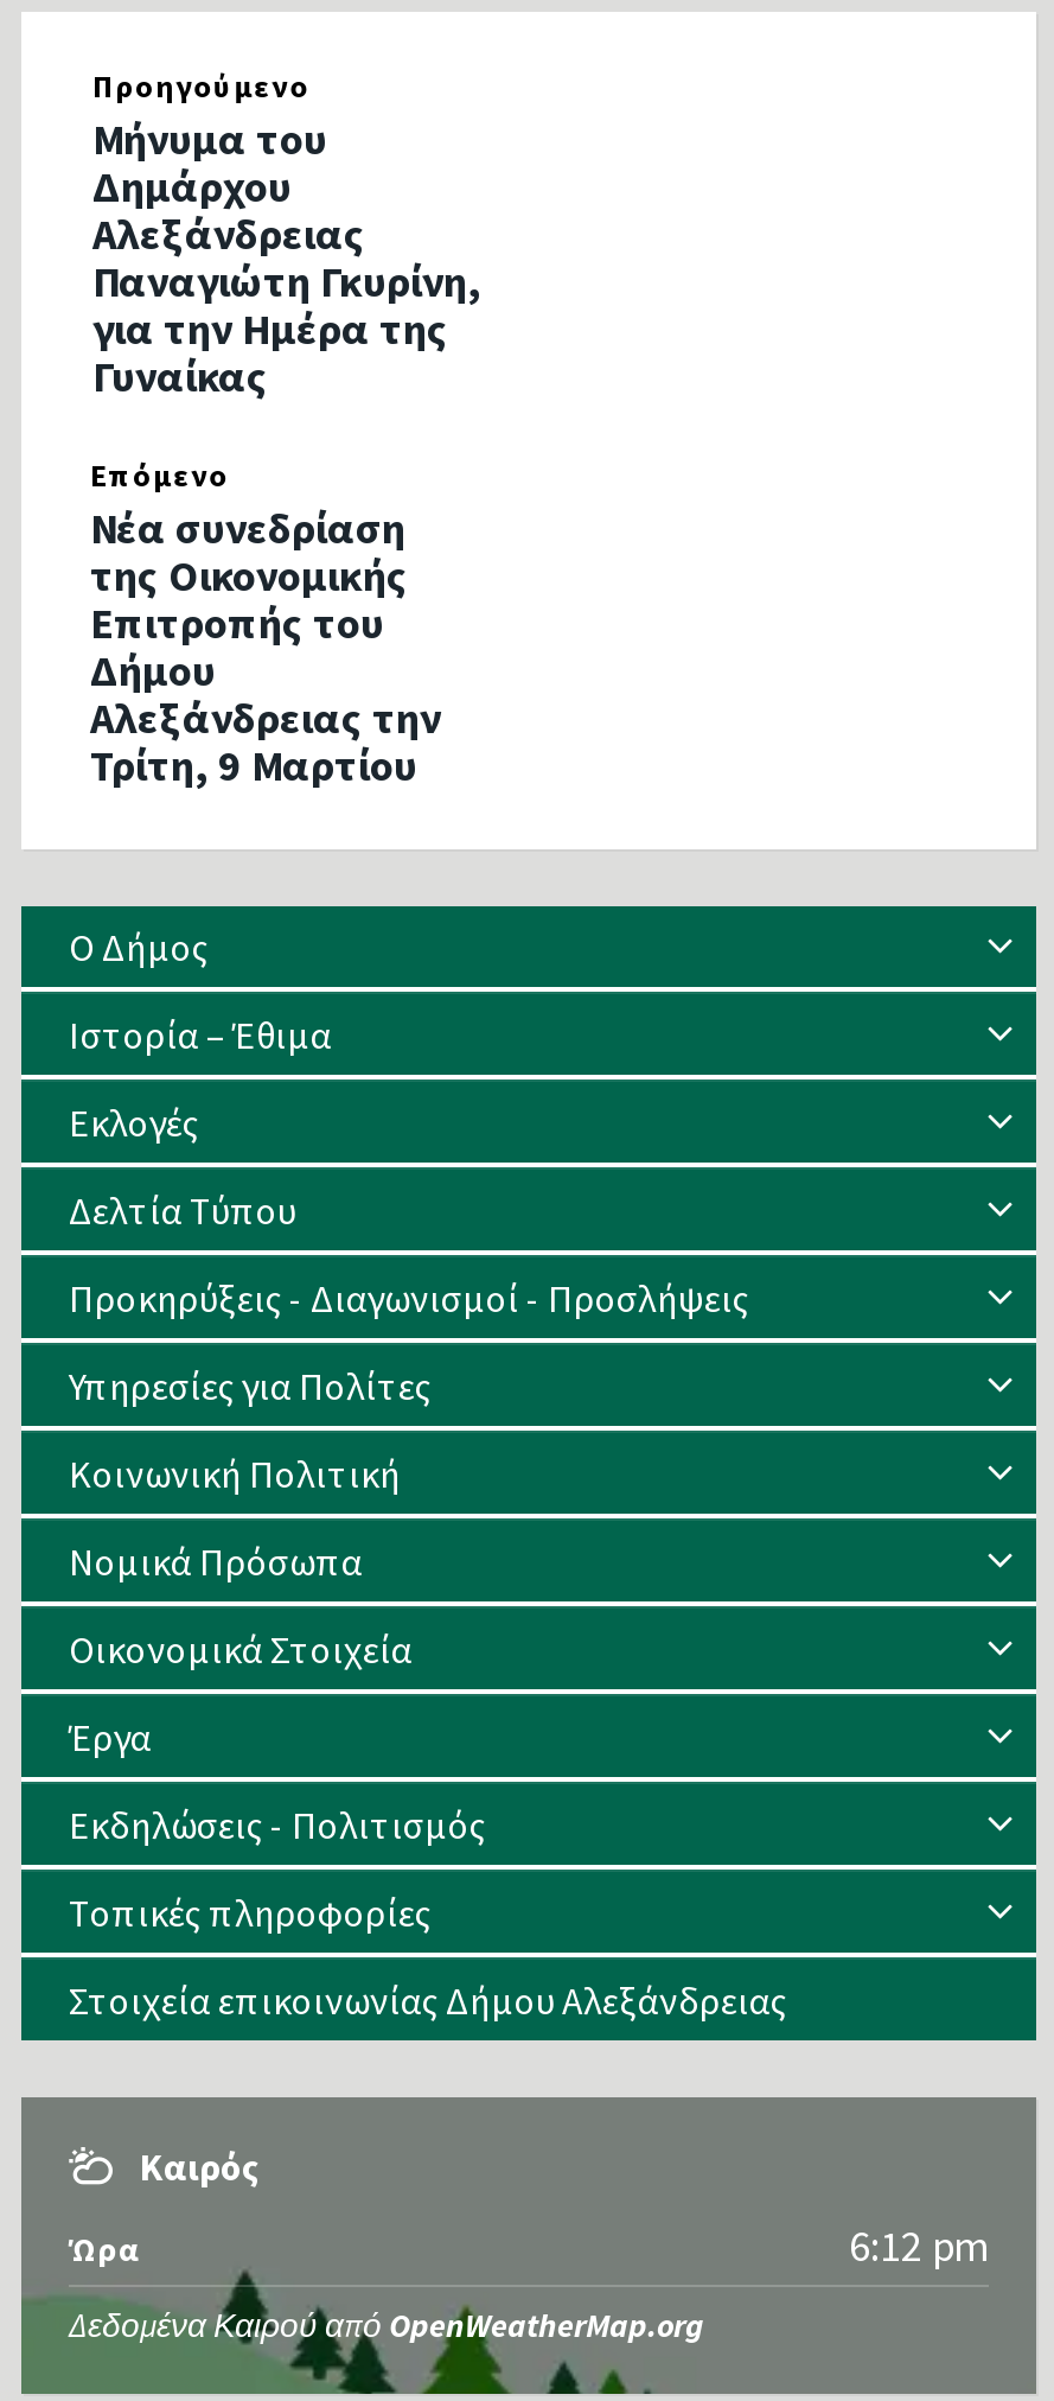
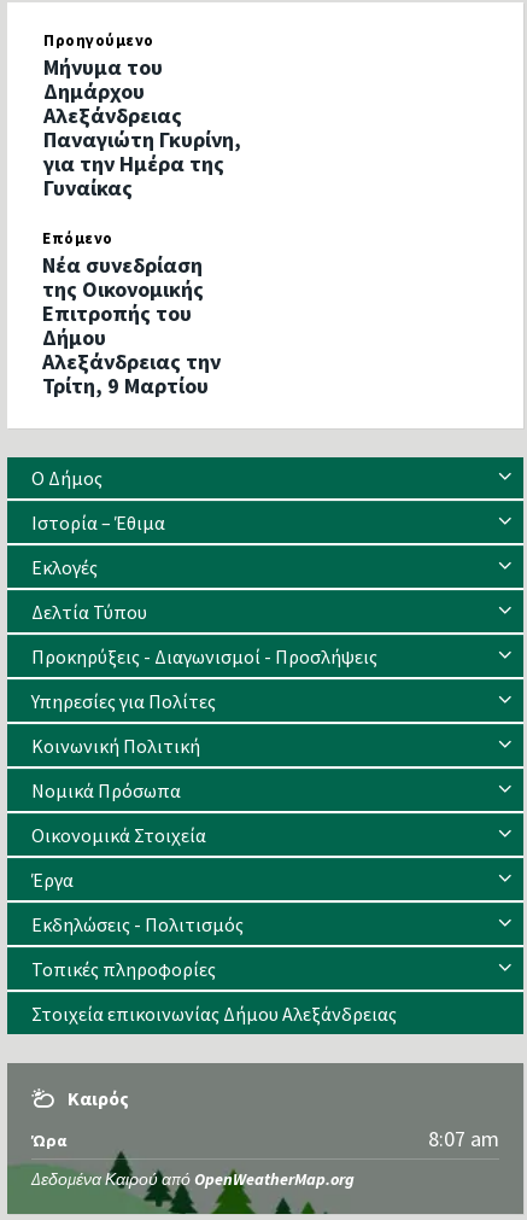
[849,2220,989,2274] 6:12 pm -> [428,1124,499,1152] 8:07 am

